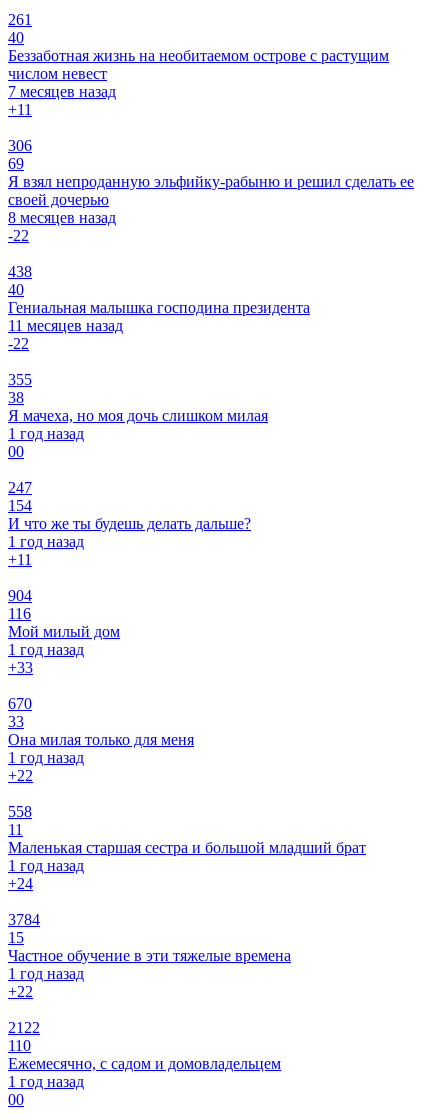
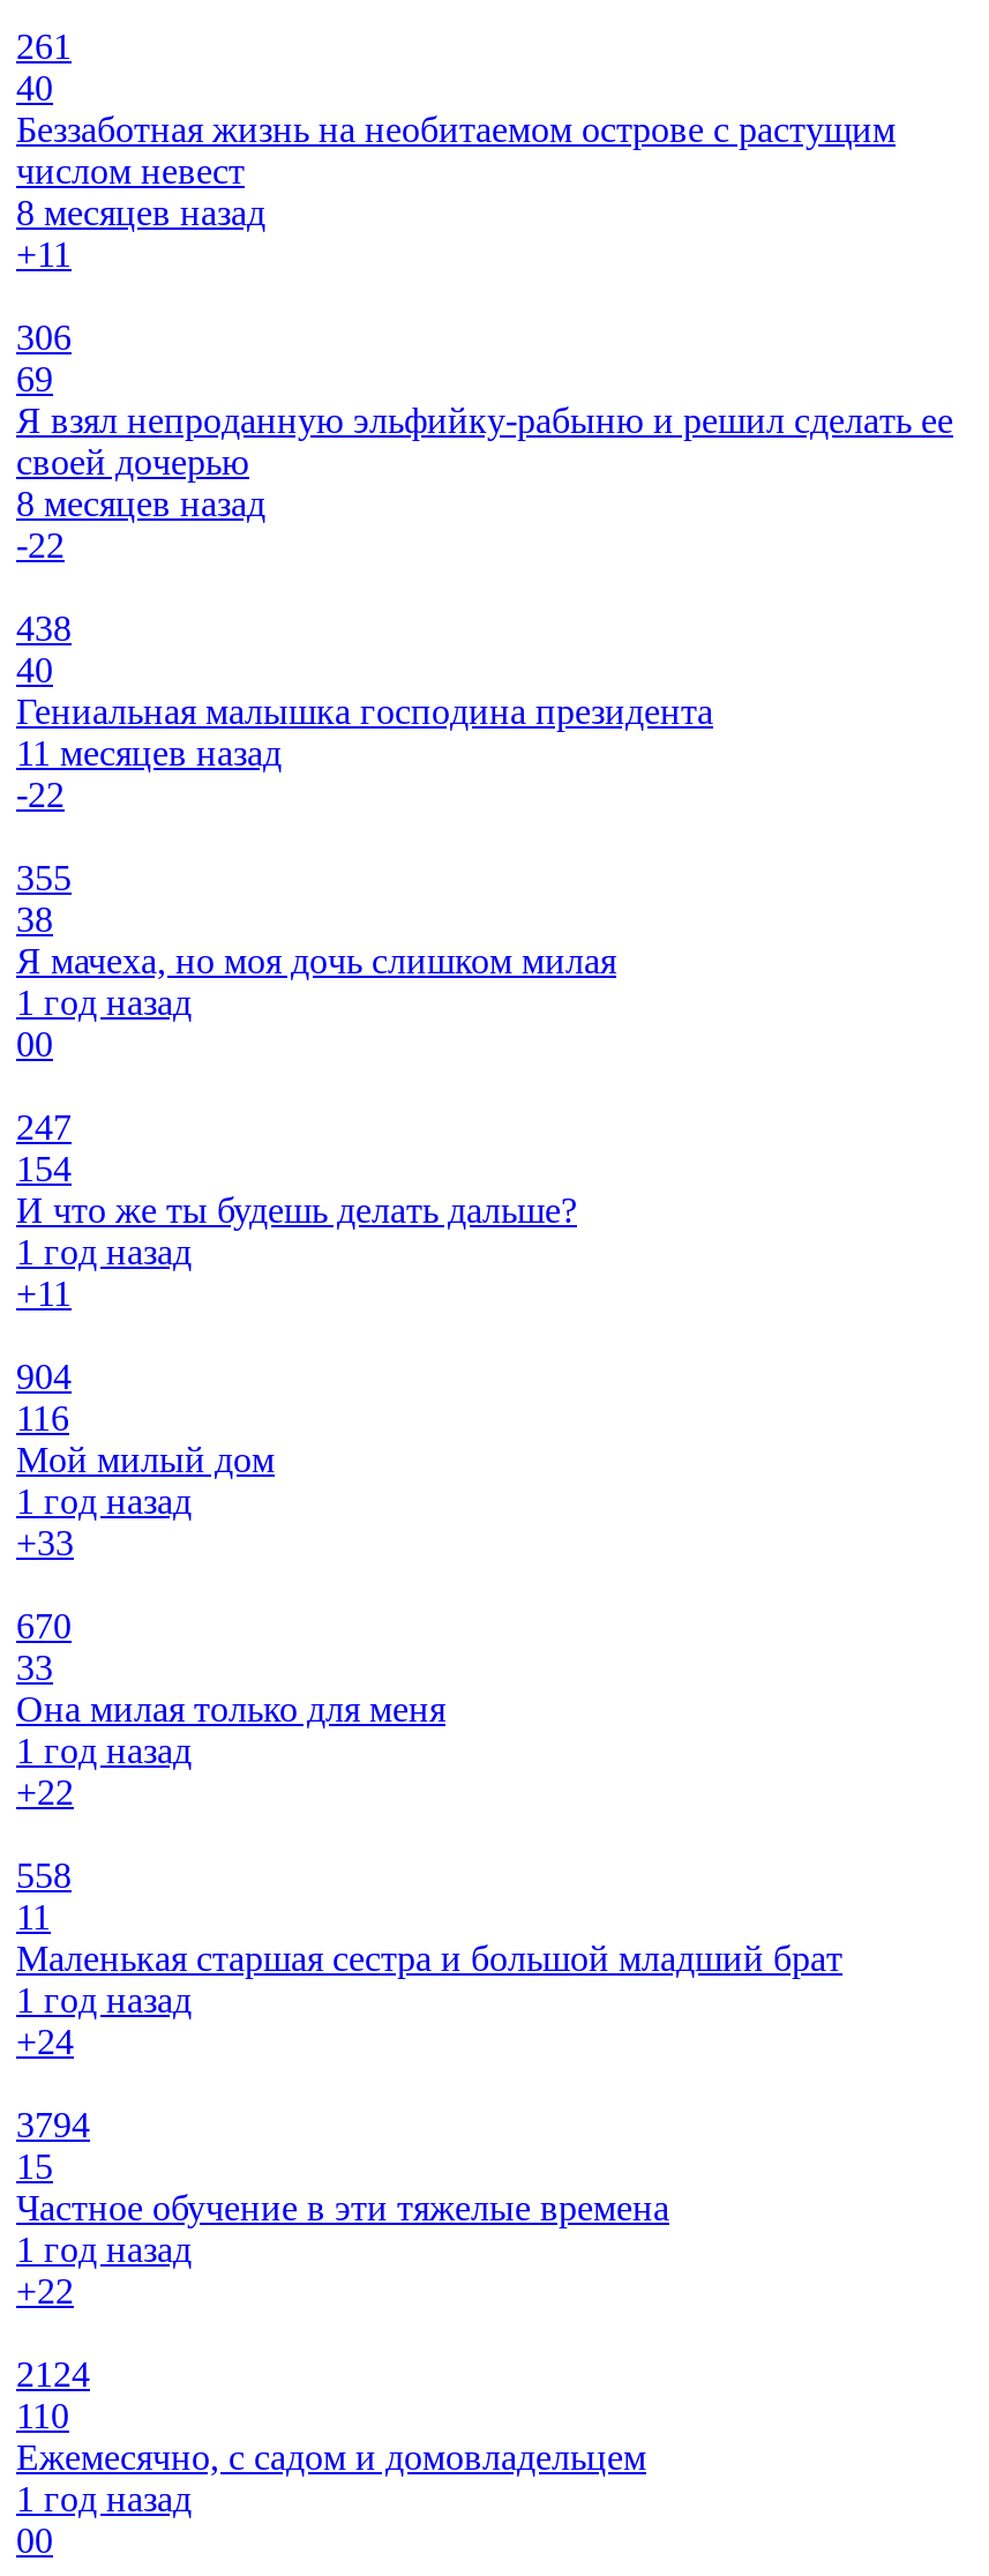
[8,83,116,100] 7 месяцев назад -> [16,193,265,233] 8 месяцев назад
[8,911,40,928] 3784 -> [16,2105,90,2145] 3794
[8,1019,40,1036] 2122 -> [16,2355,90,2394] 2124

